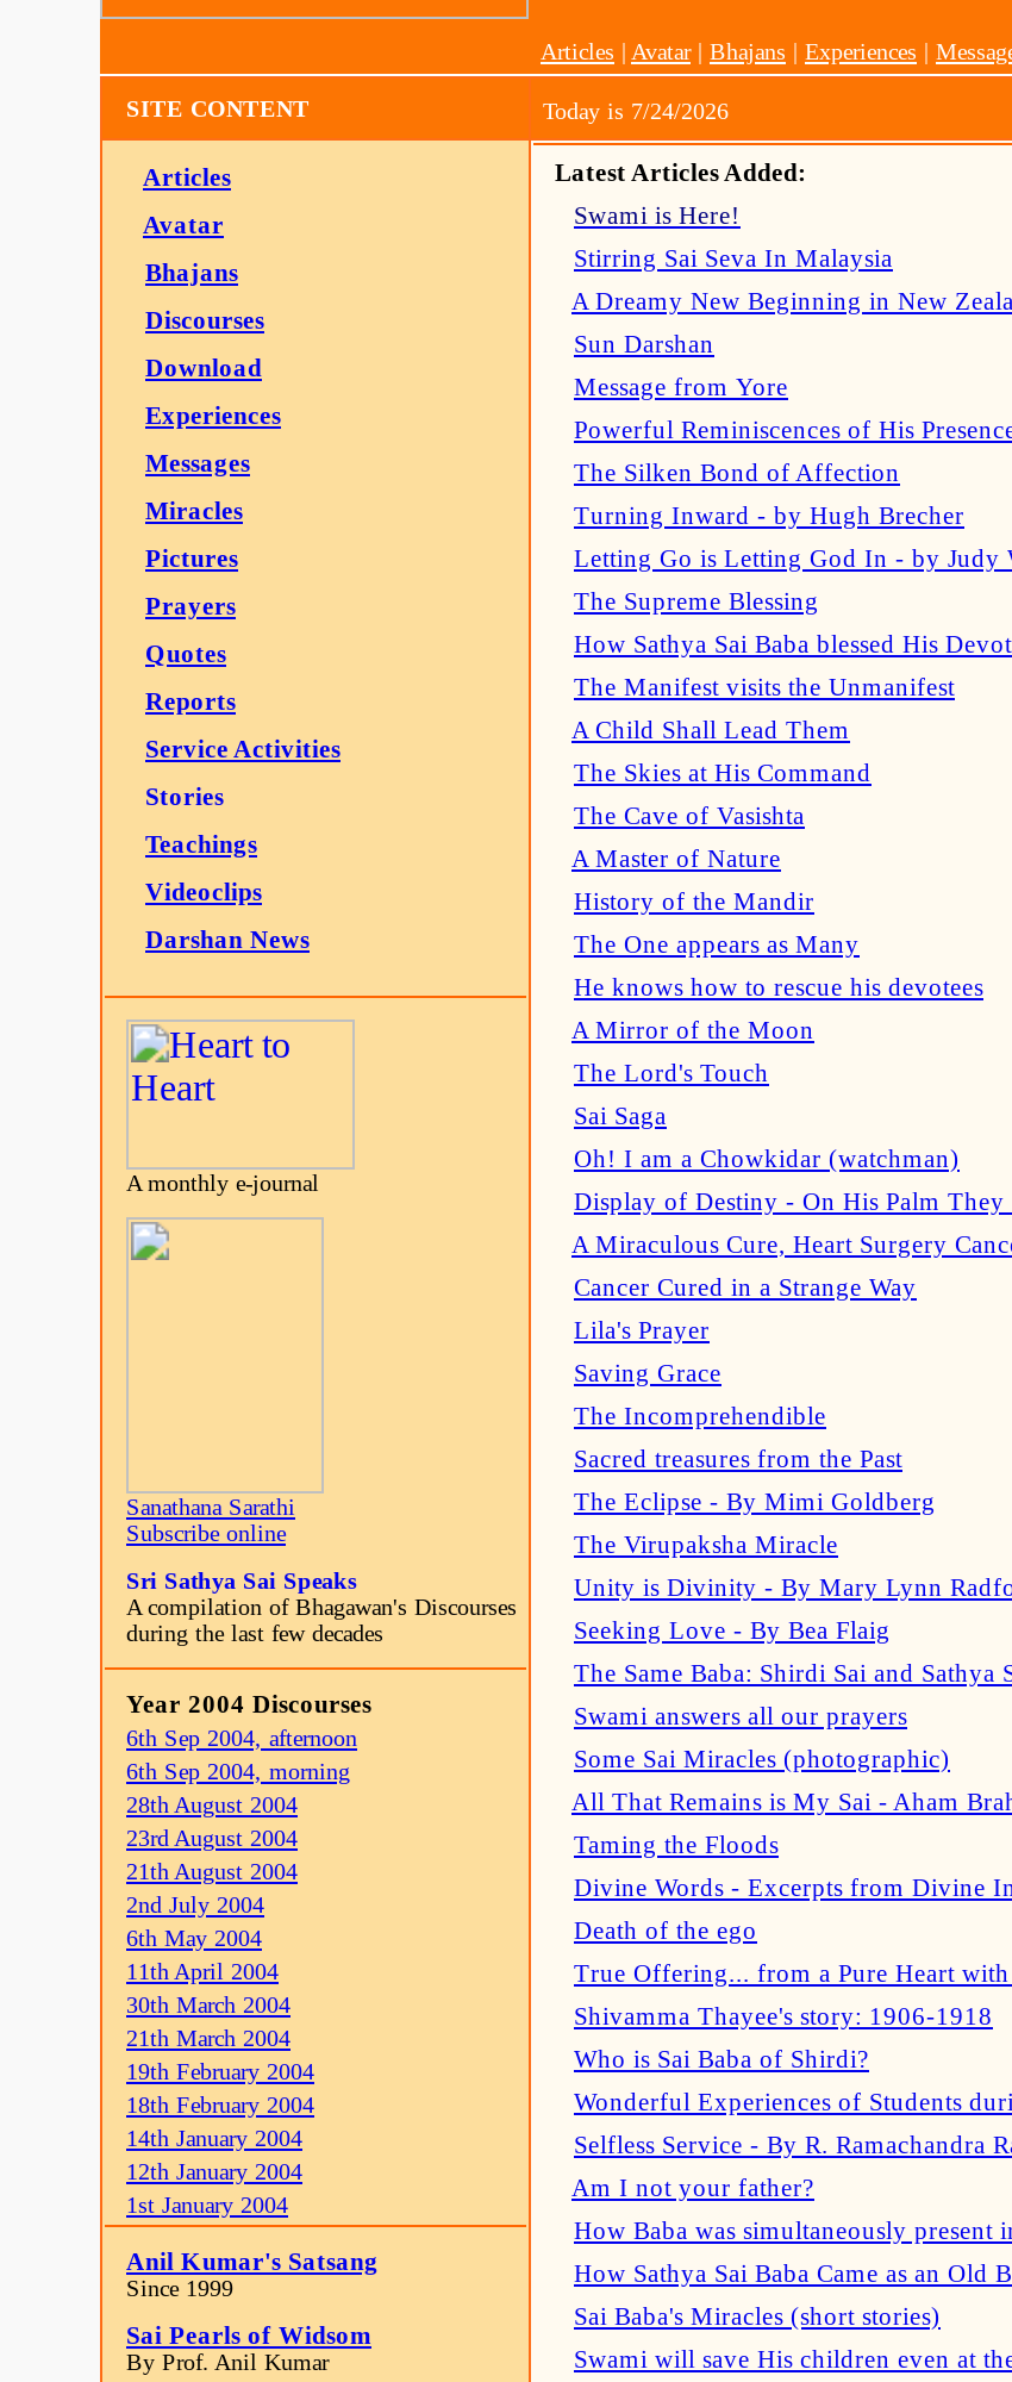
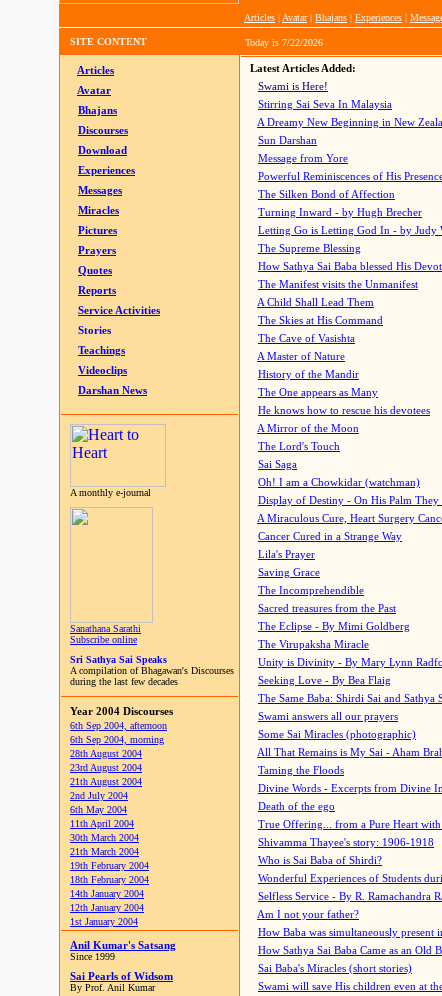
[543,98,729,124] Today is 7/24/2026 -> [245,37,323,48] Today is 7/22/2026

